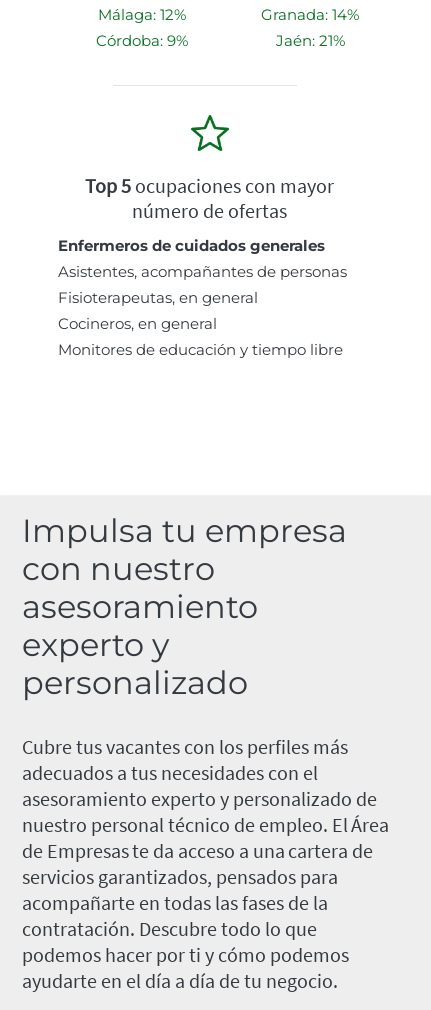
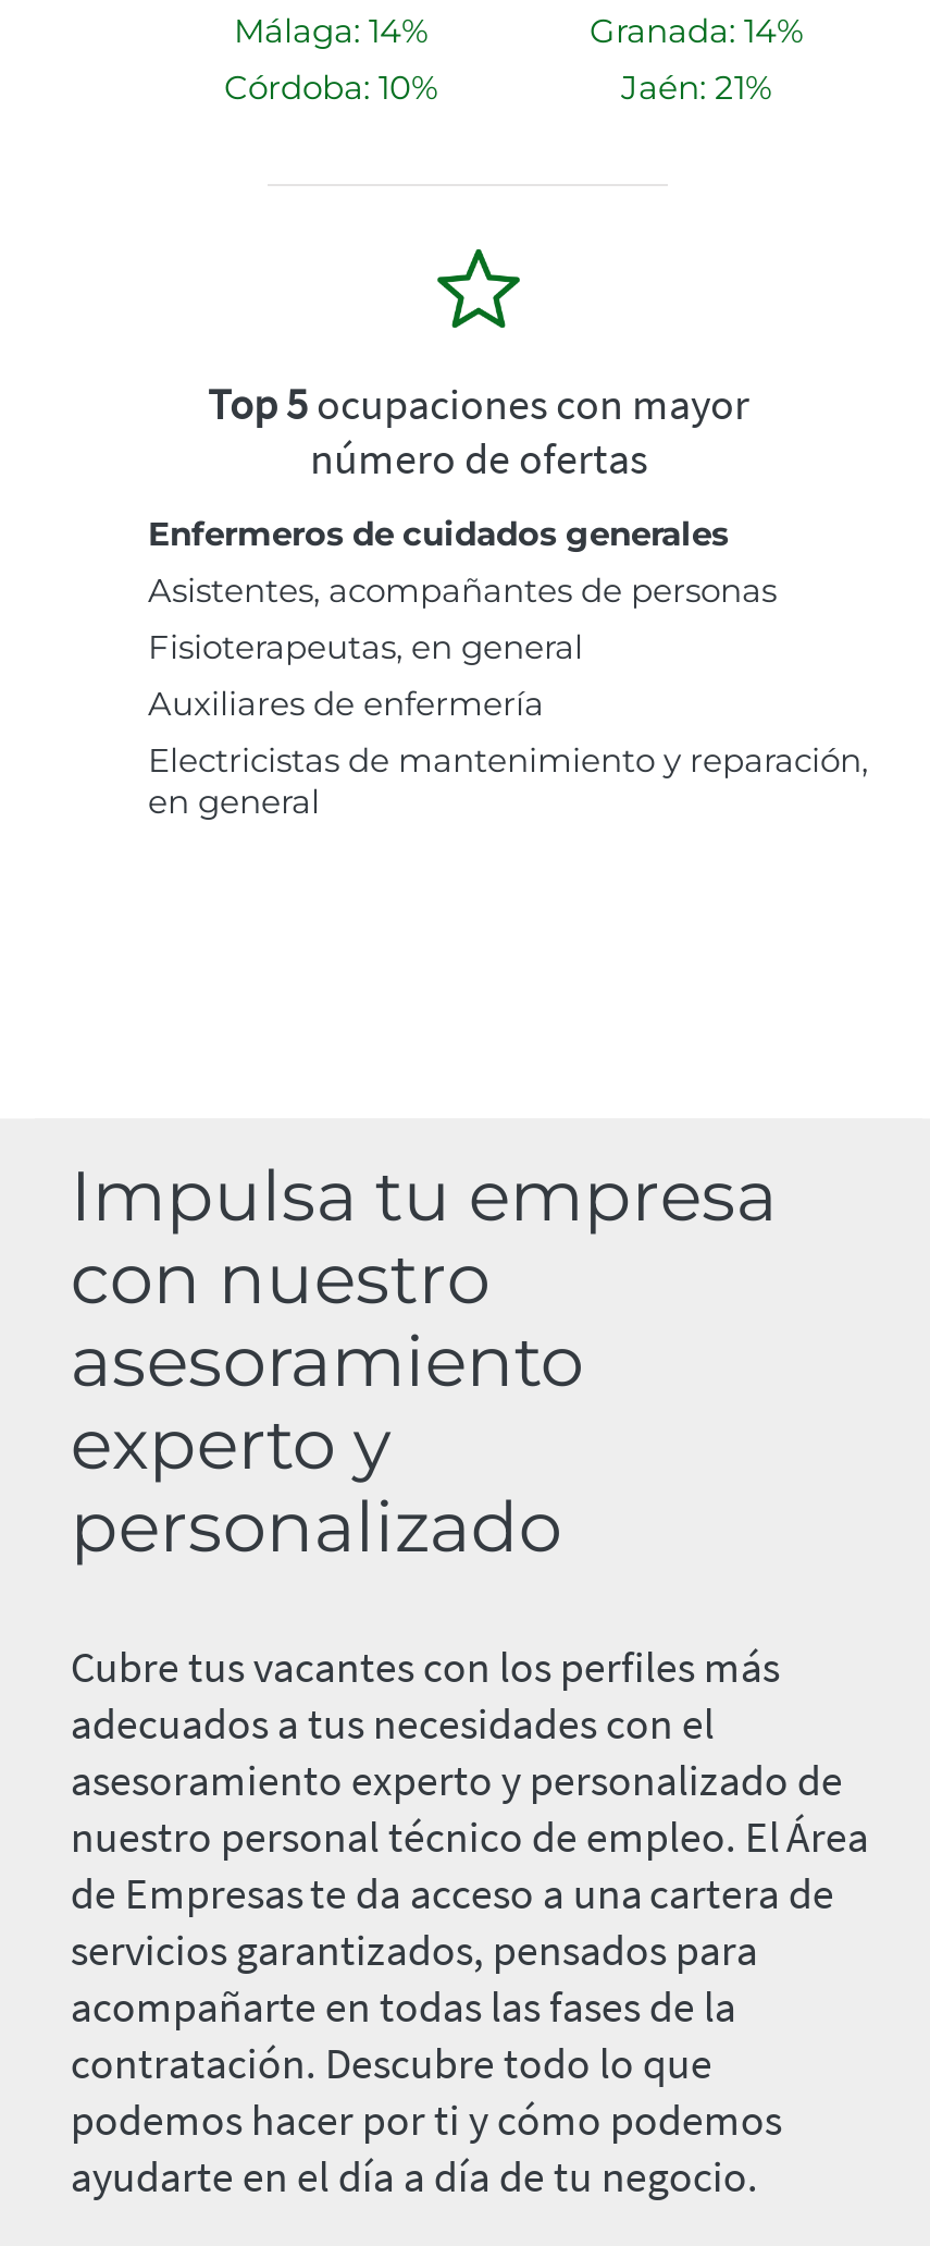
[98,5,186,24] Málaga: 12% -> [234,10,427,52] Málaga: 14%
[96,31,188,50] Córdoba: 9% -> [224,67,437,108] Córdoba: 10%
[58,314,343,359] Cocineros, en general | Monitores de educación y tiempo libre -> [148,683,868,822] Auxiliares de enfermería | Electricistas de mantenimiento y reparación, | en general

